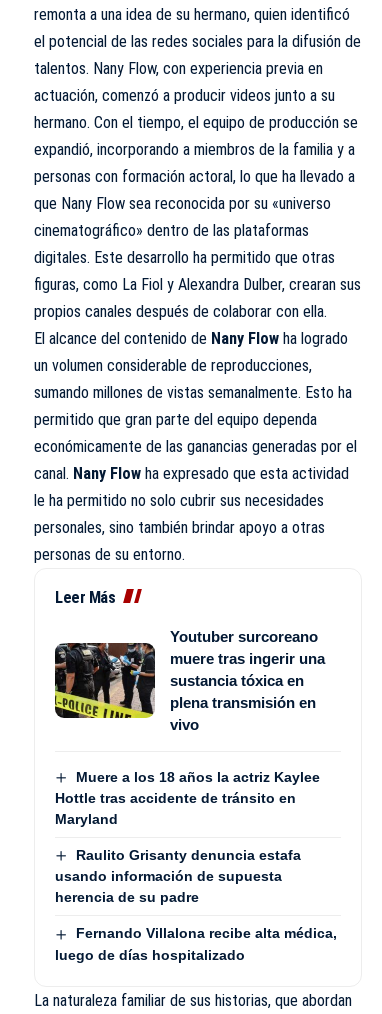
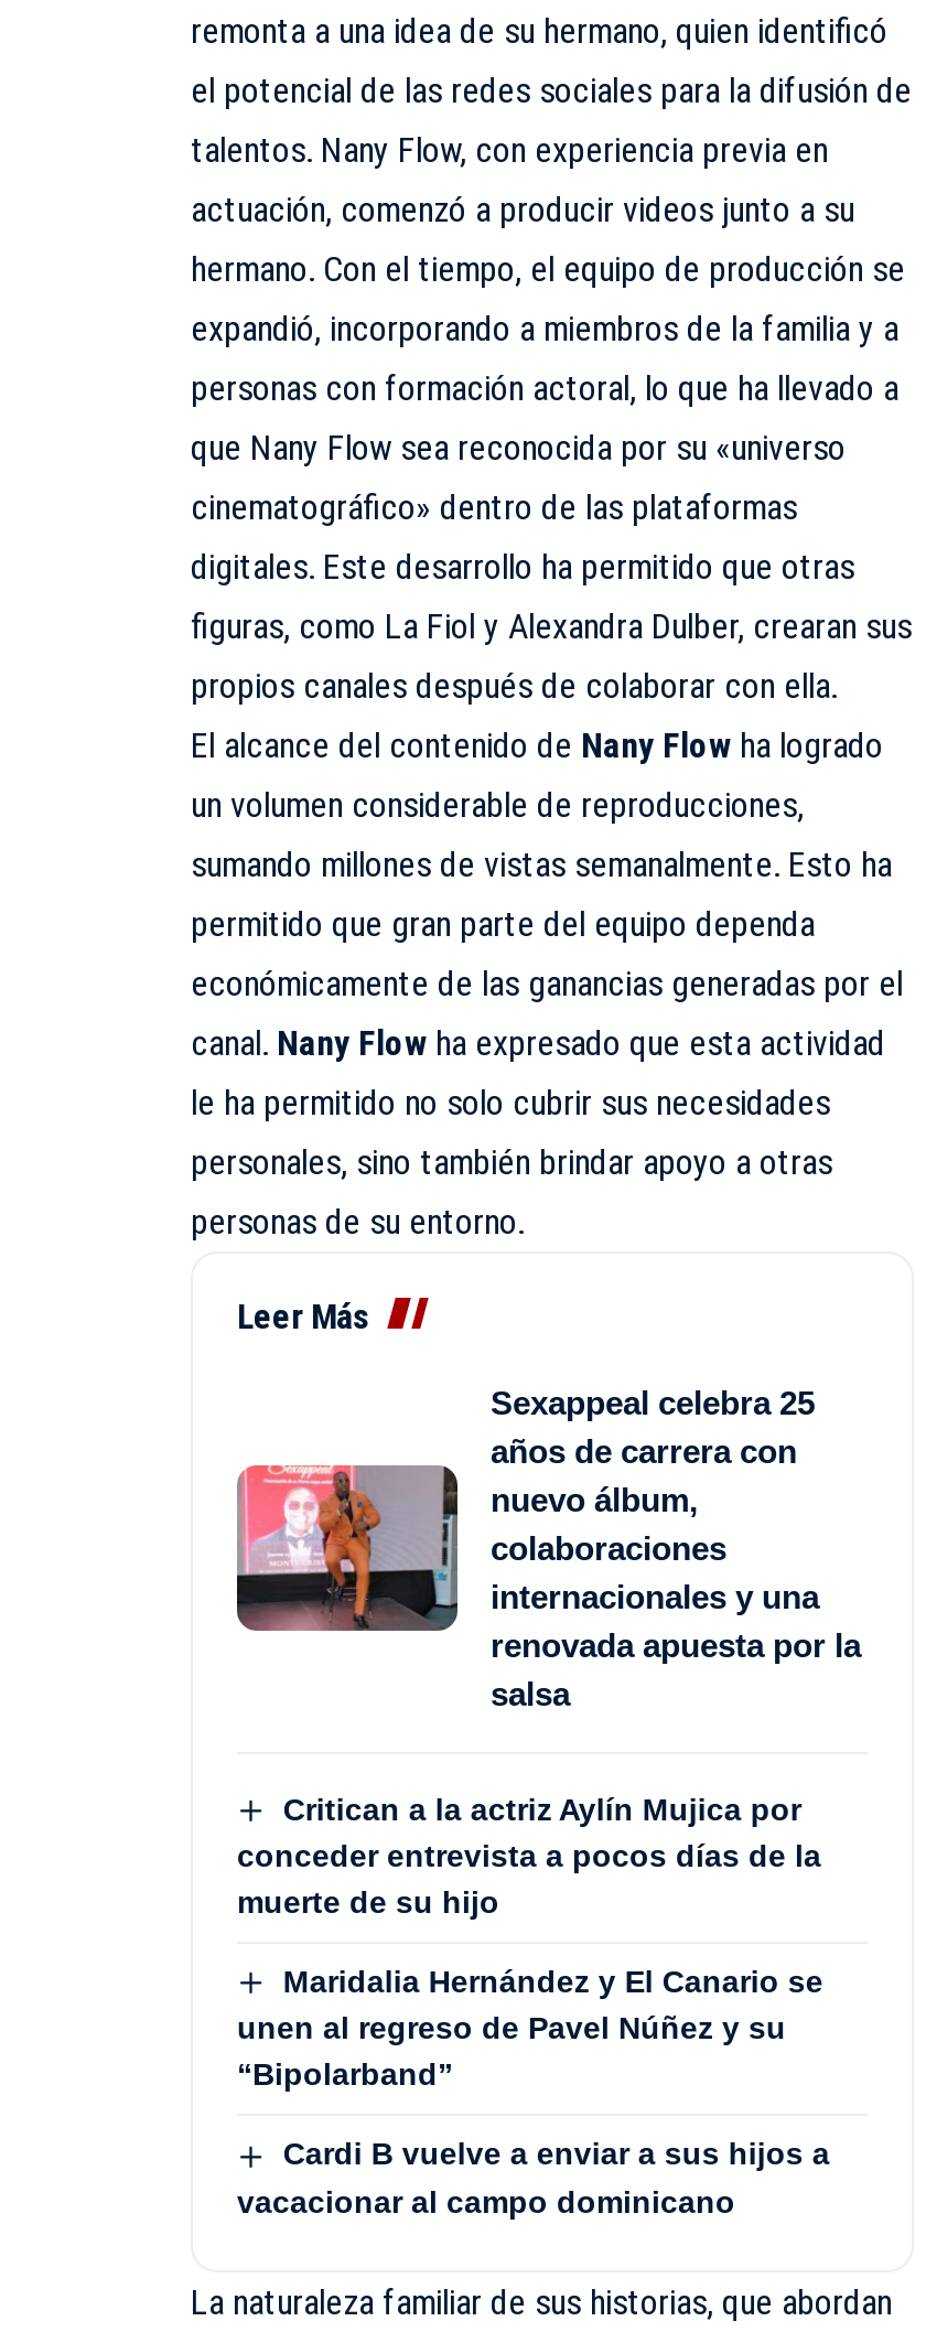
[54,628,325,733] [image] | Youtuber surcoreano | muere tras ingerir una | sustancia tóxica en | plena transmisión en | vivo -> [237,1383,861,1712] [image] | Sexappeal celebra 25 | años de carrera con | nuevo álbum, | colaboraciones | internacionales y una | renovada apuesta por la | salsa
[55,769,320,827] Muere a los 18 años la actriz Kaylee | Hottle tras accidente de tránsito en | Maryland -> [237,1791,821,1920] Critican a la actriz Aylín Mujica por | conceder entrevista a pocos días de la | muerte de su hijo
[55,847,301,905] Raulito Grisanty denuncia estafa | usando información de supuesta | herencia de su padre -> [237,1964,823,2092] Maridalia Hernández y El Canario se | unen al regreso de Pavel Núñez y su | “Bipolarband”
[55,925,337,963] Fernando Villalona recibe alta médica, | luego de días hospitalizado -> [237,2136,830,2219] Cardi B vuelve a enviar a sus hijos a | vacacionar al campo dominicano

